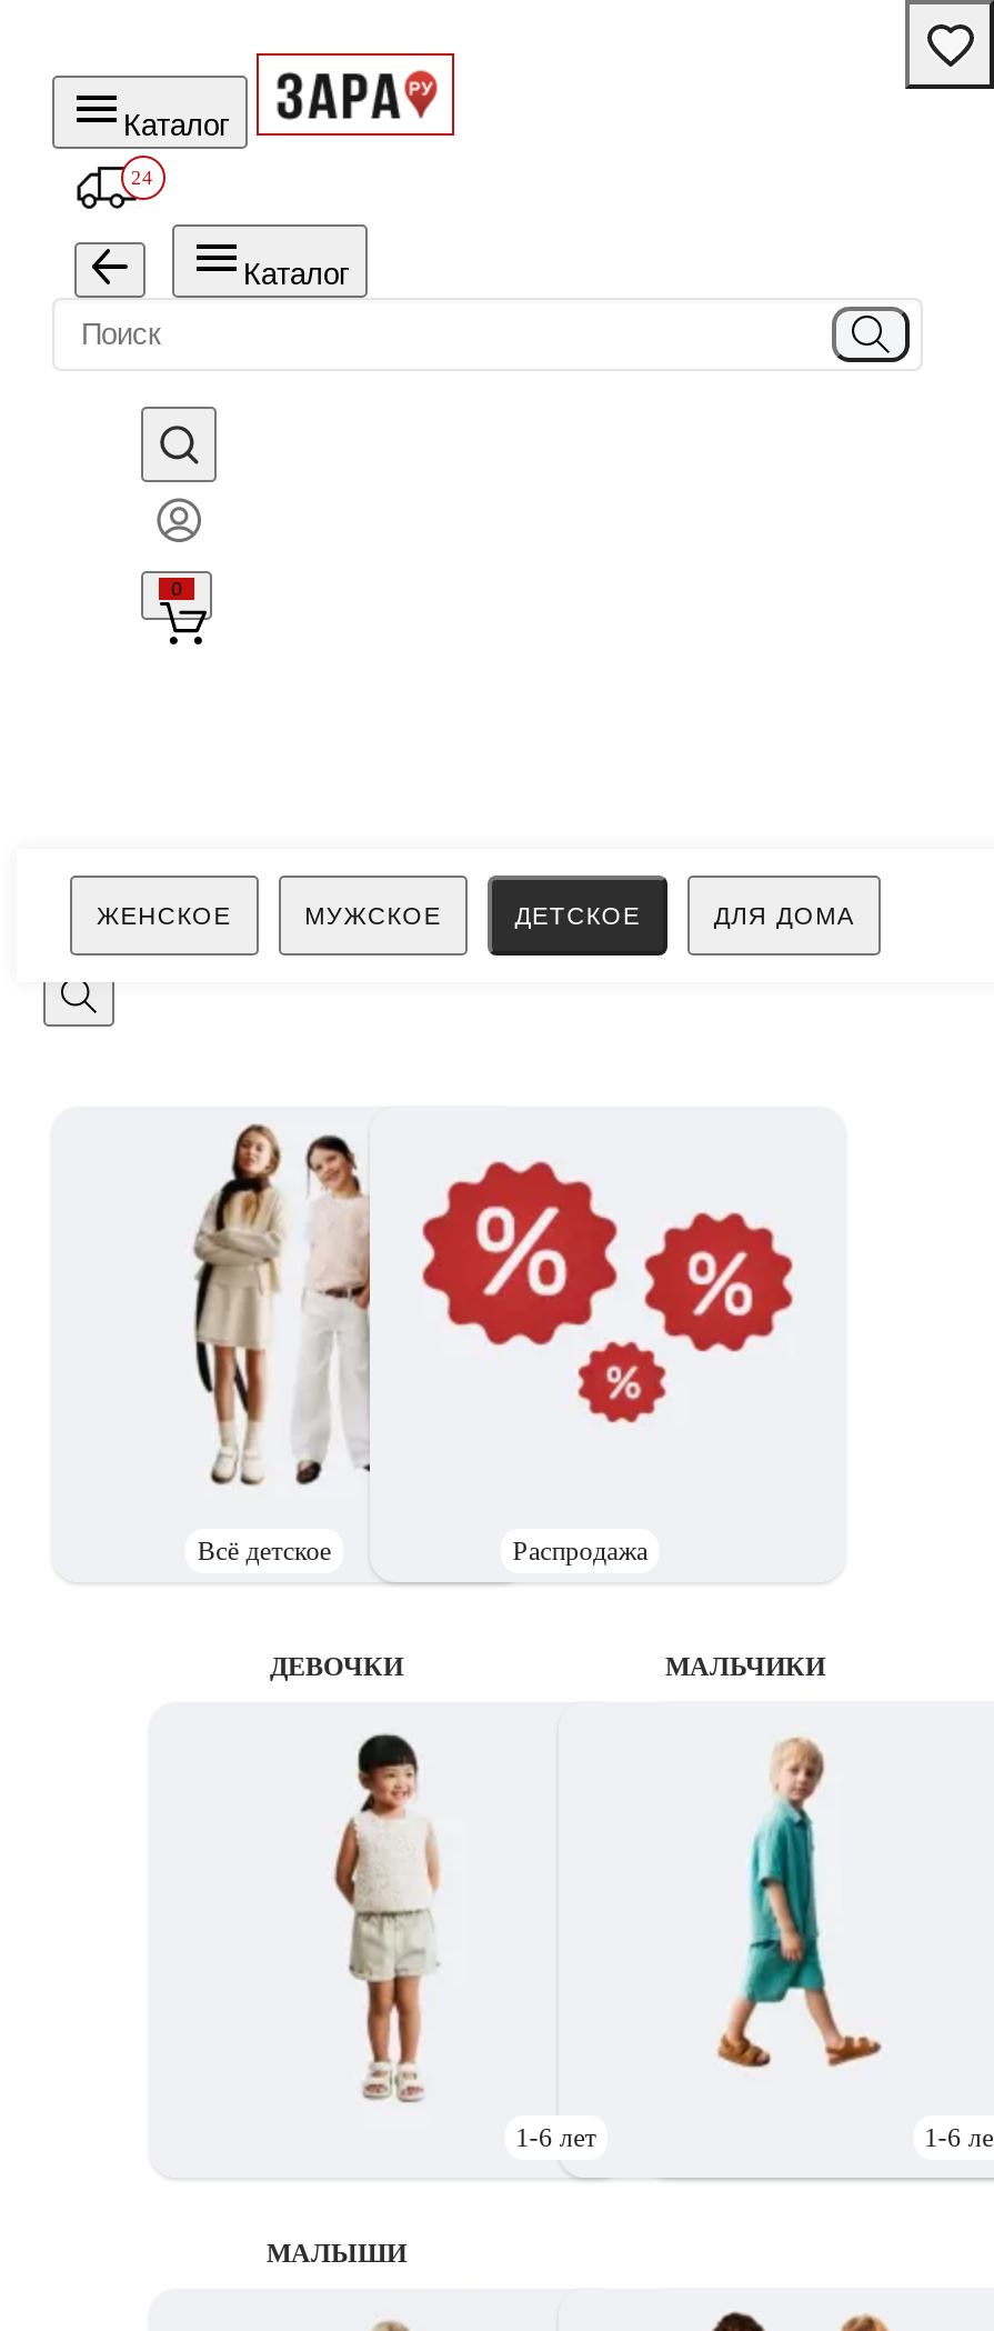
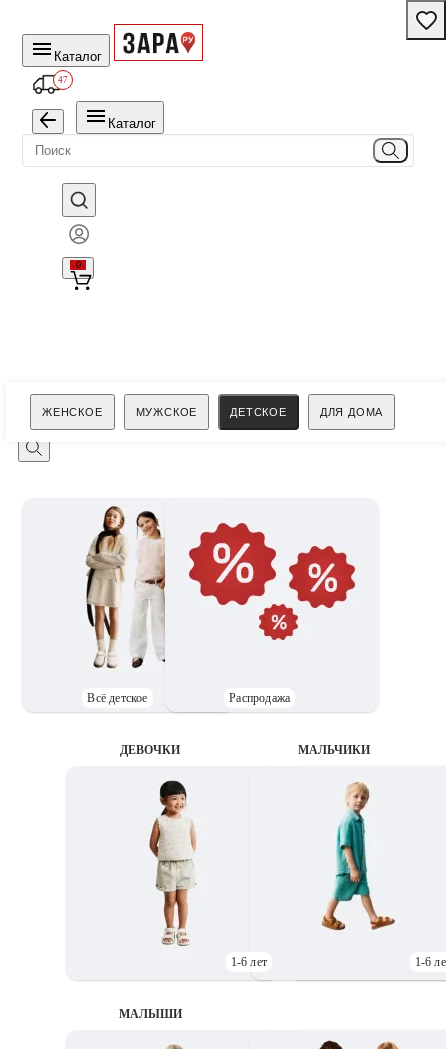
[131,166,153,188] 24 -> [57,74,67,84] 47

